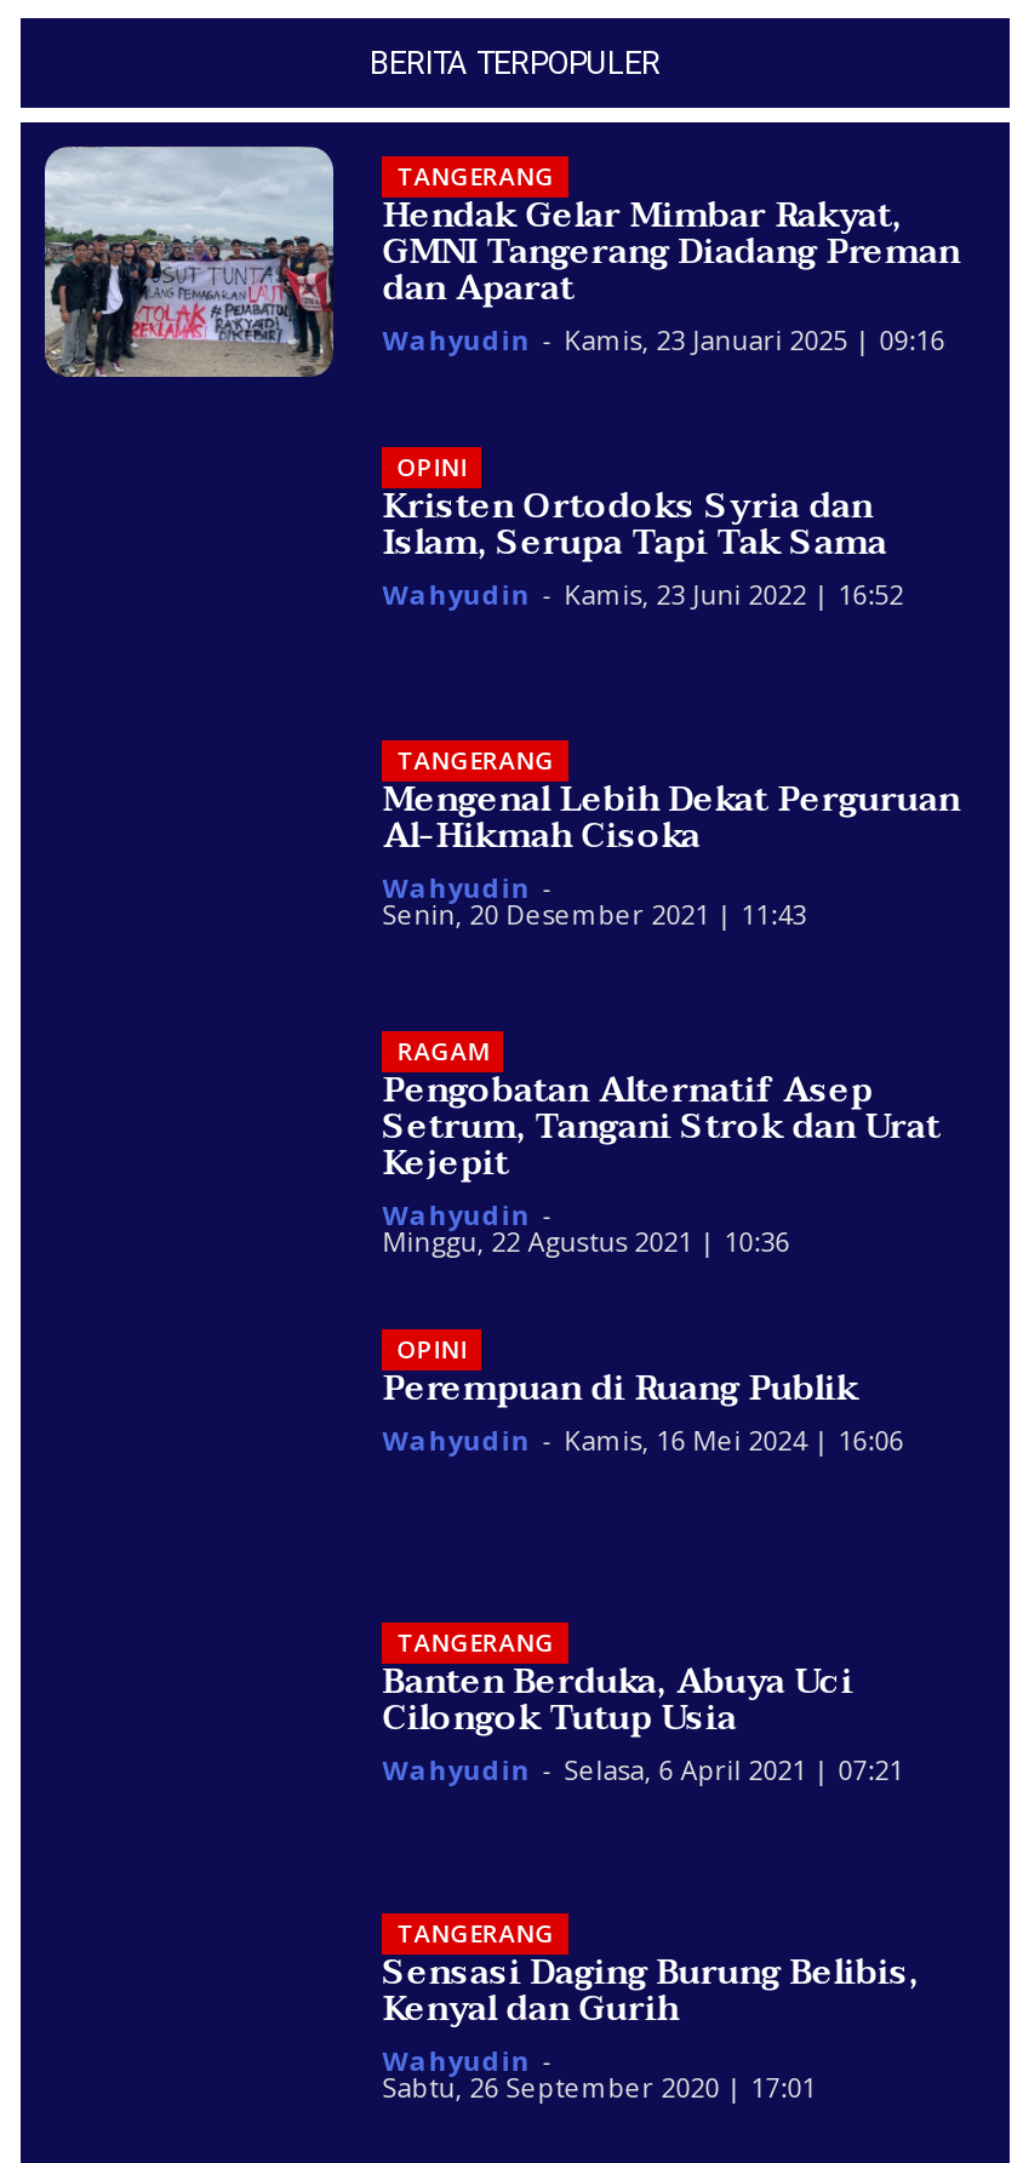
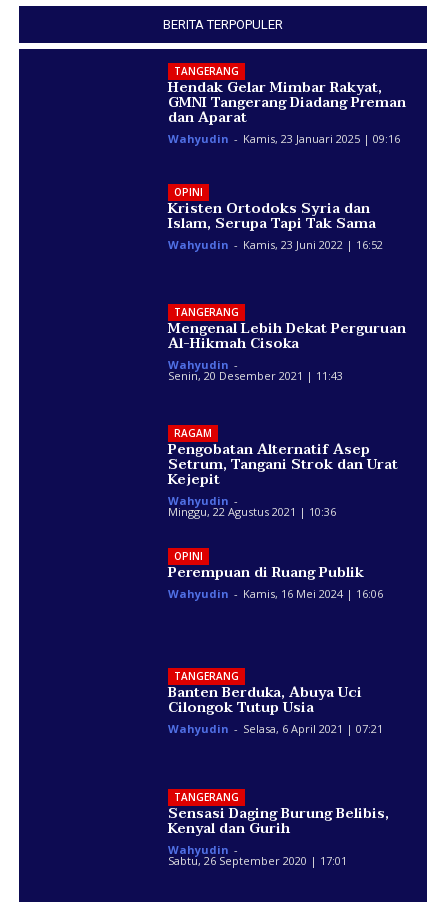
[42,144,336,379] [image] -> none

